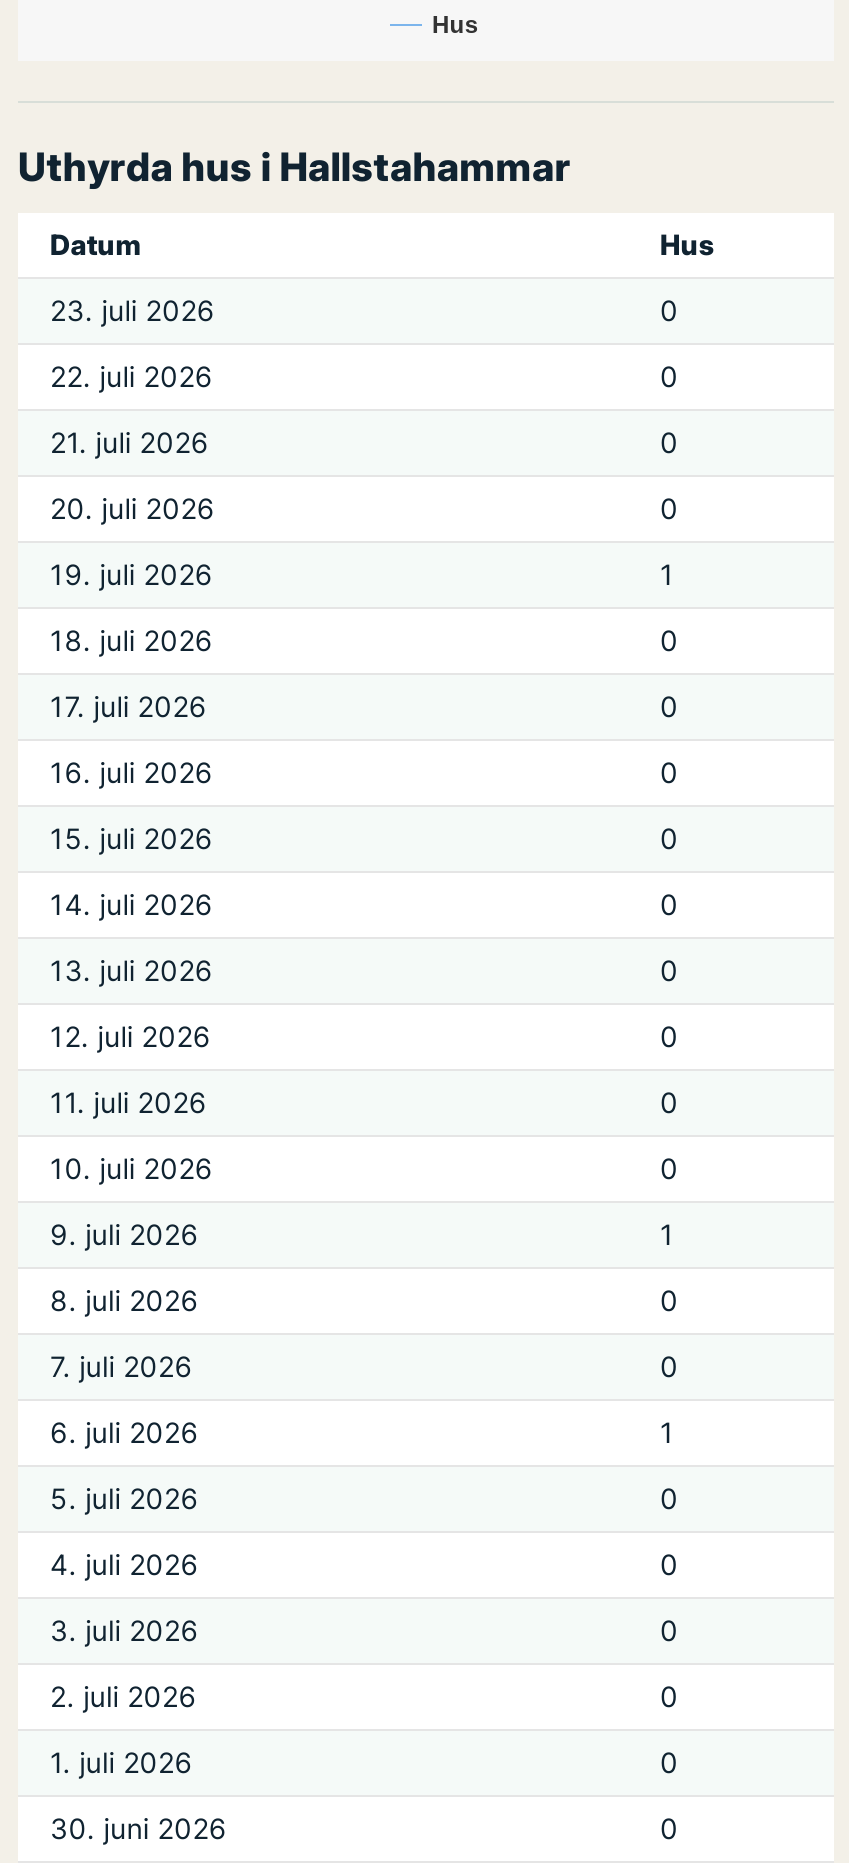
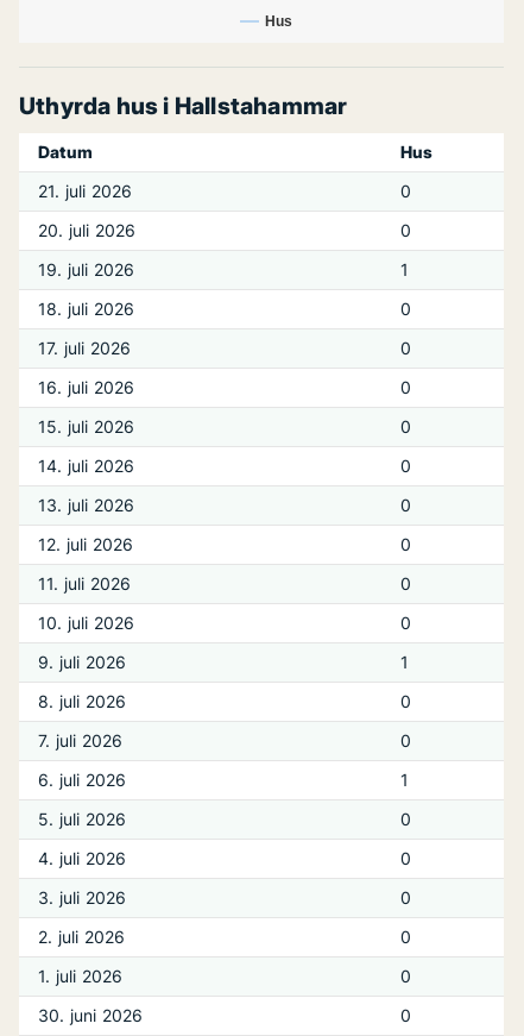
[50,293,678,393] 23. juli 2026 | 0 | 22. juli 2026 | 0 -> none

